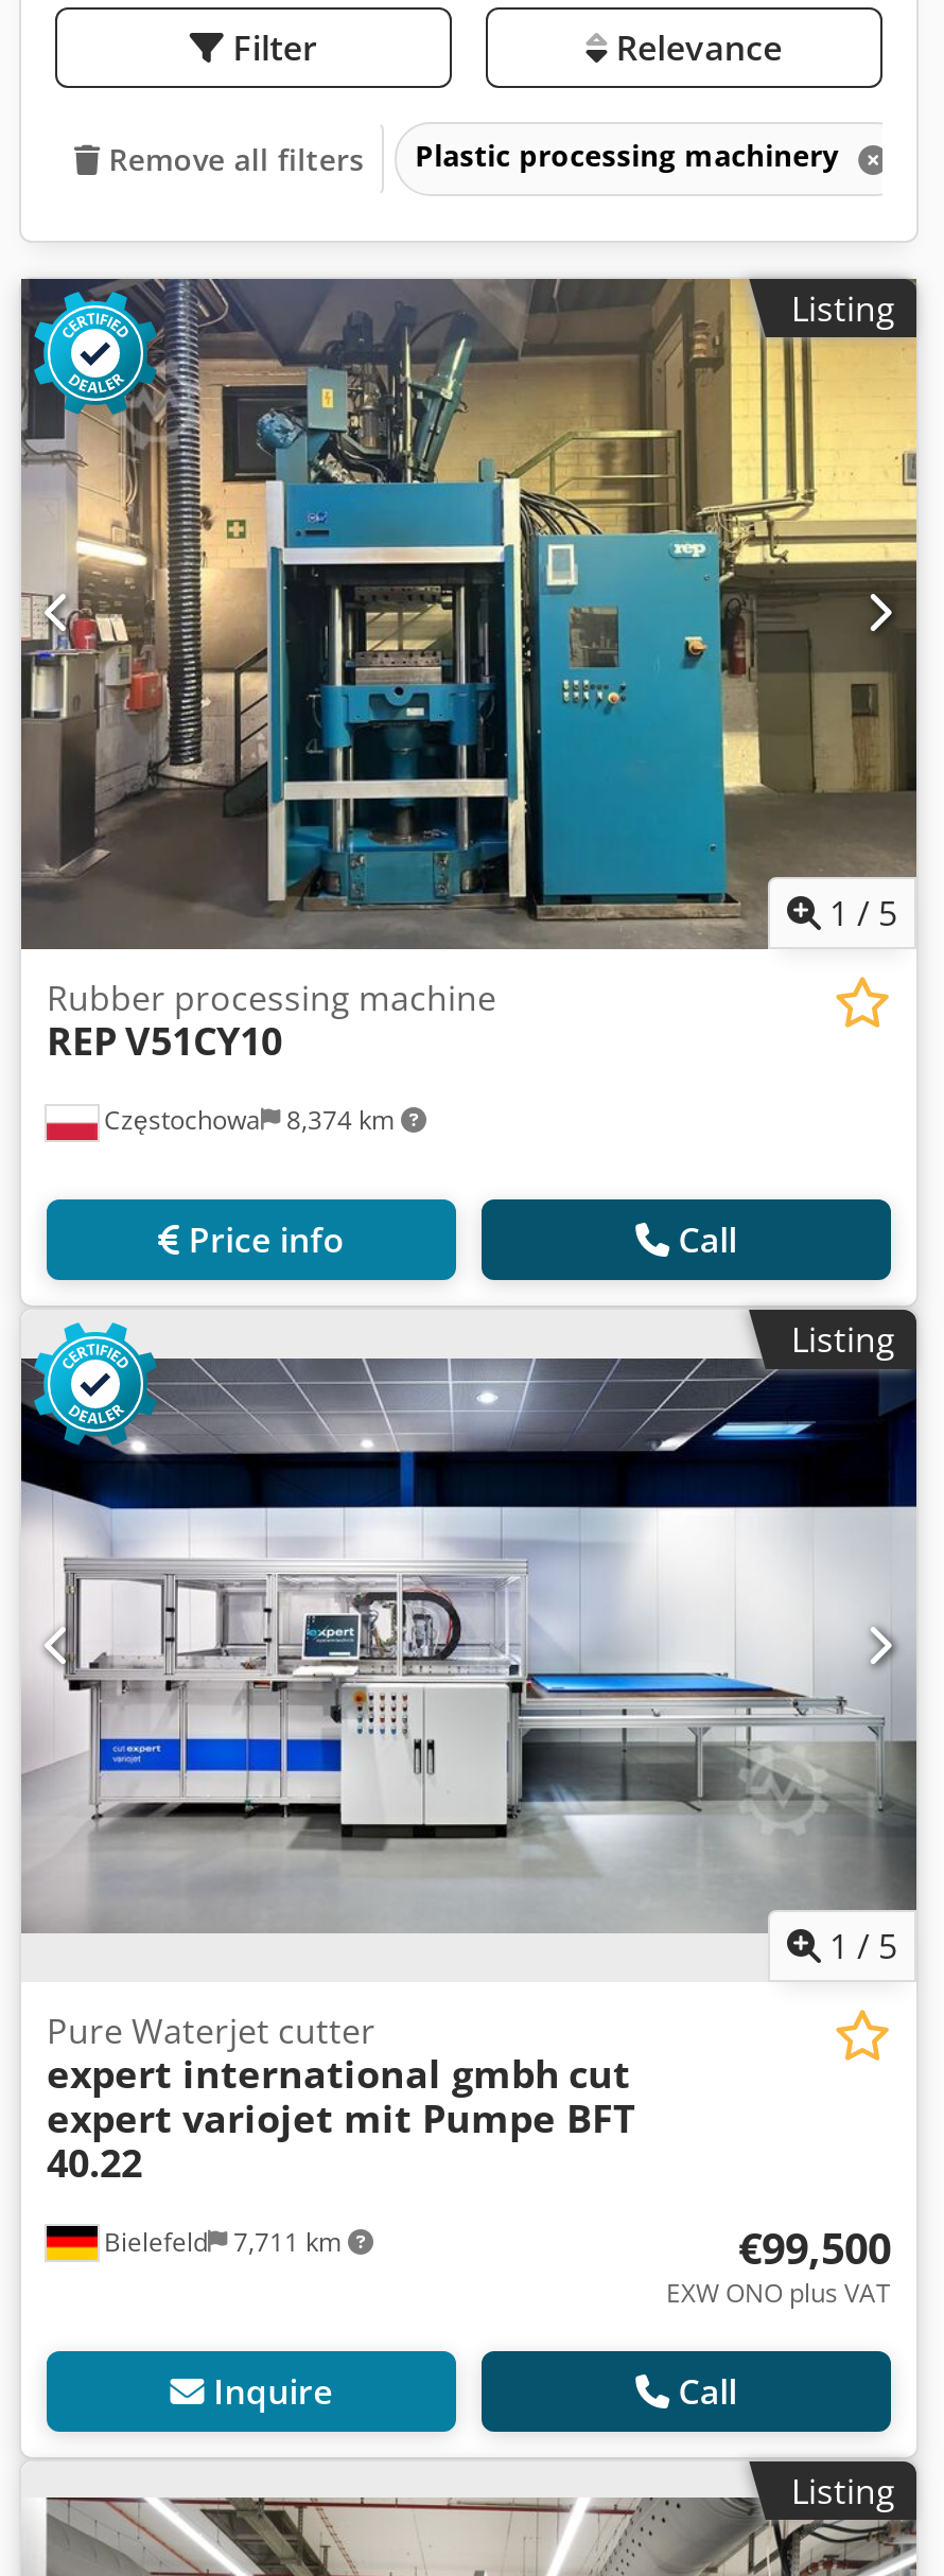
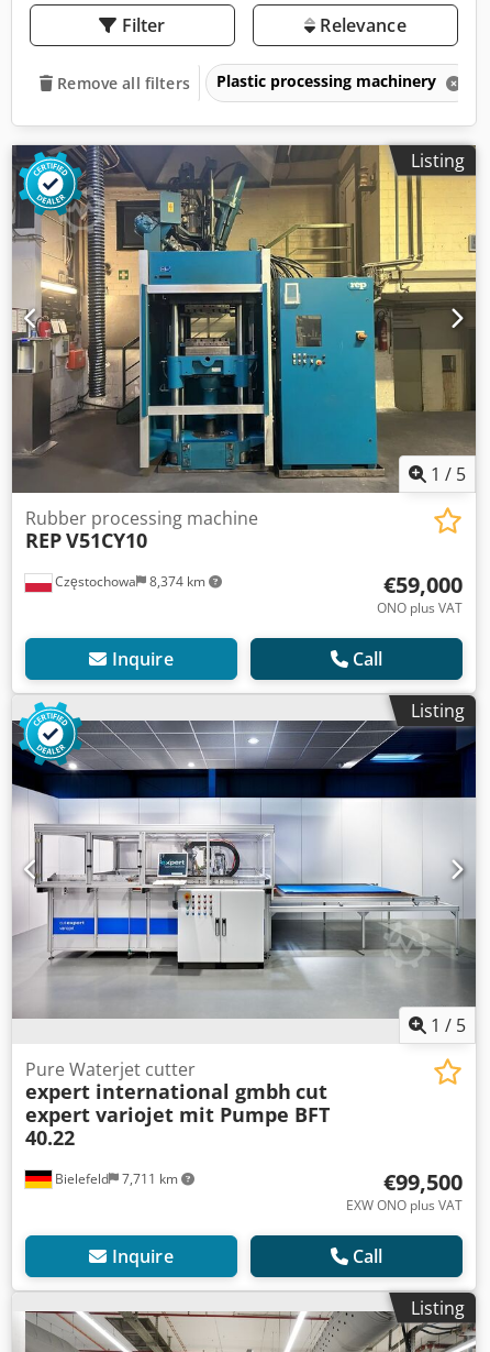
[189,1216,345,1263] Price info -> [112,570,463,671] €59,000 | ONO plus VAT | Inquire

